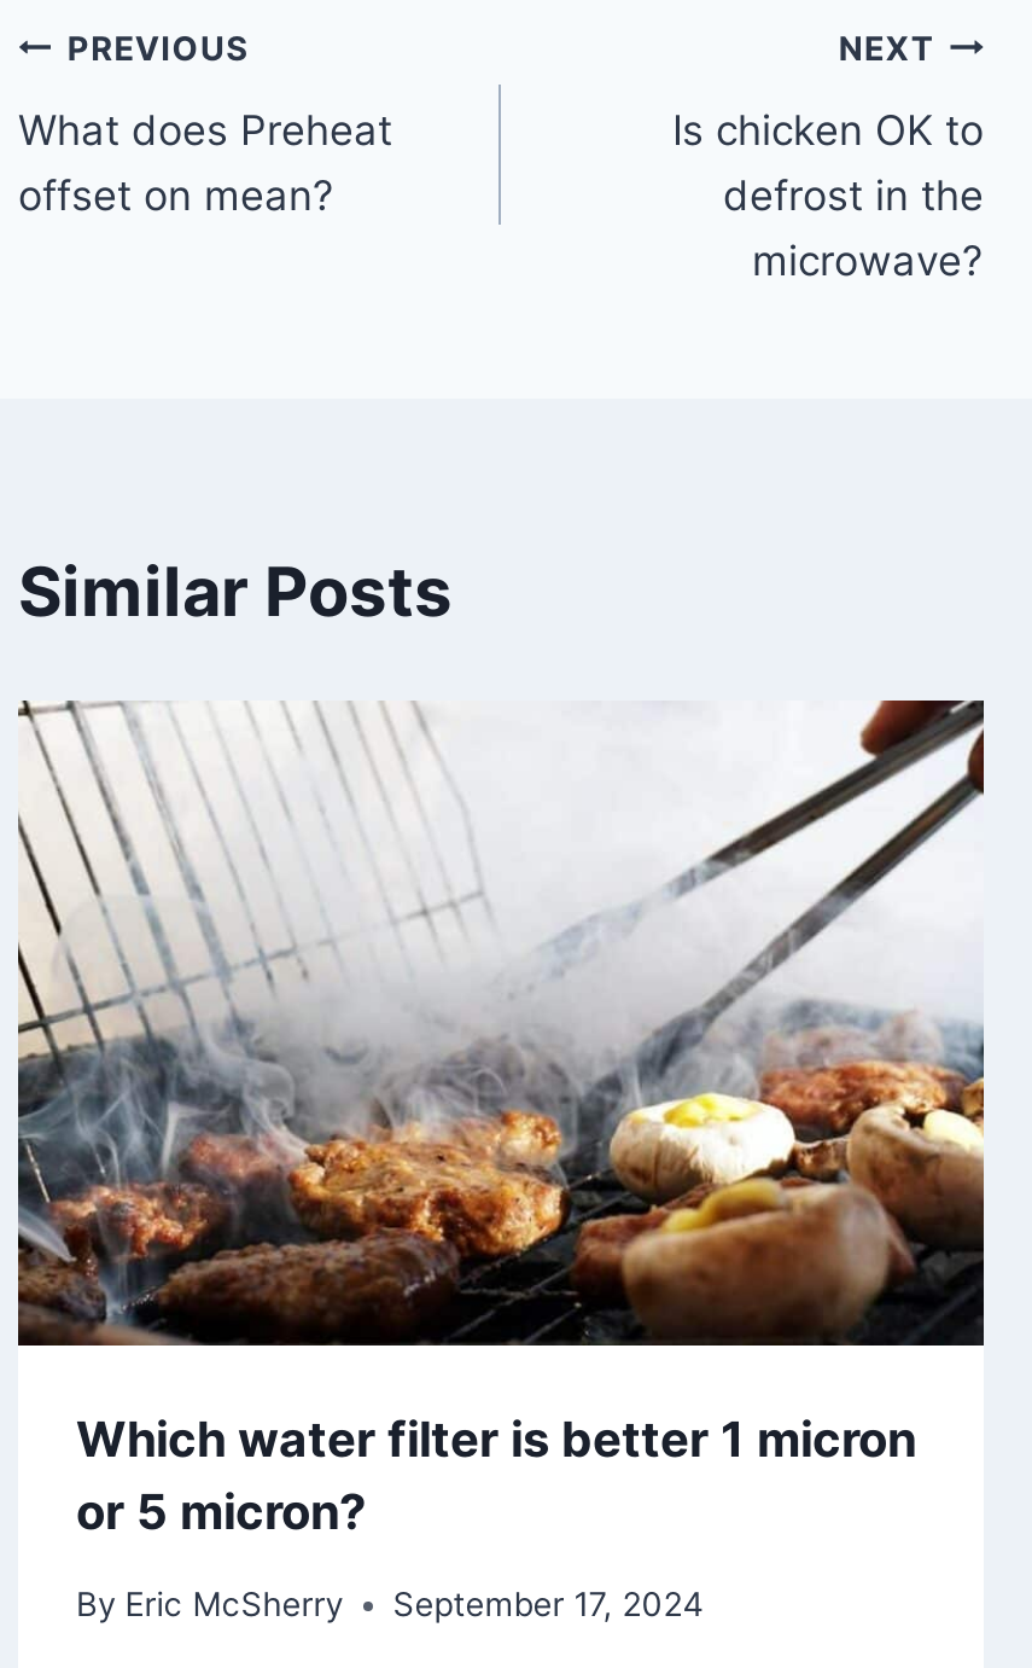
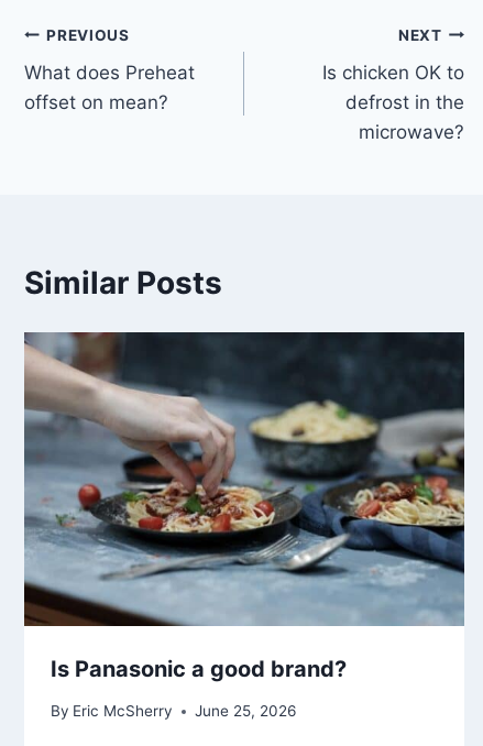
[18,698,984,1541] [image] | Which water filter is better 1 micron | or 5 micron? -> [23,331,465,682] [image] | Is Panasonic a good brand?
[76,1586,704,1624] By Eric McSherry September 17, 2024 -> [51,702,296,720] By Eric McSherry June 25, 2026

